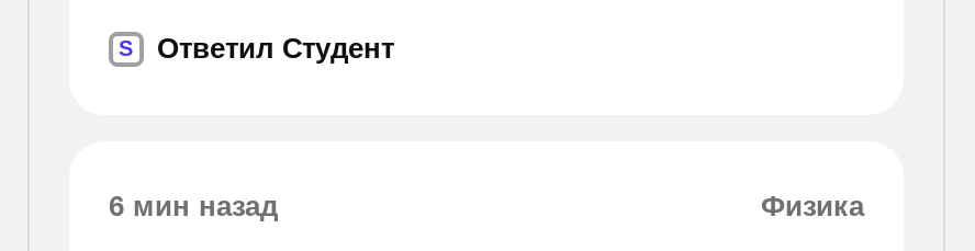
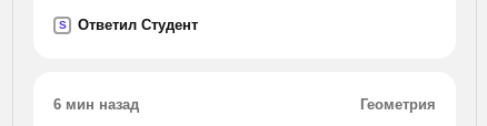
[761,190,864,223] Физика -> [360,96,436,113] Геометрия

